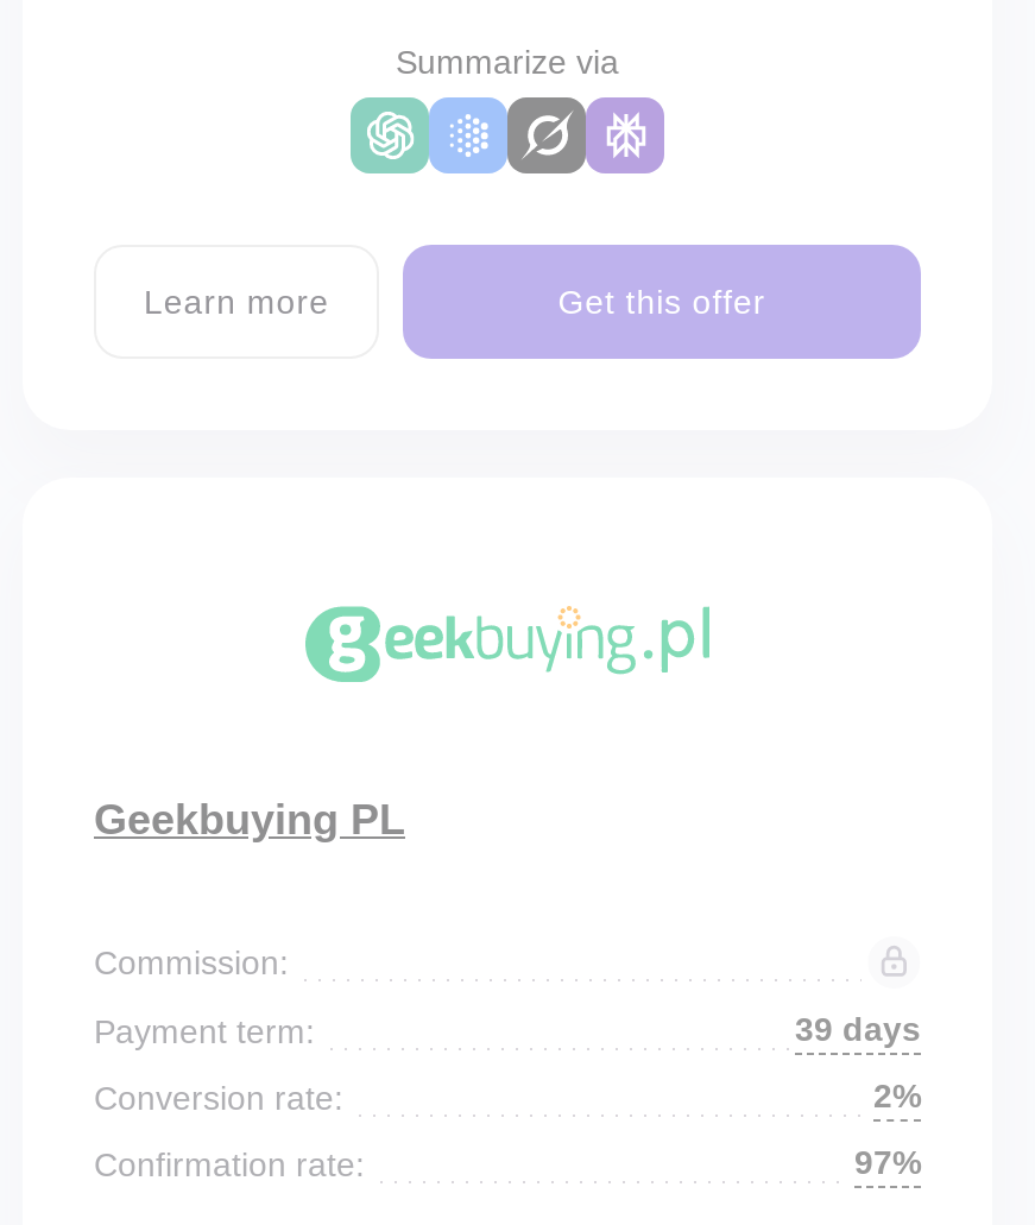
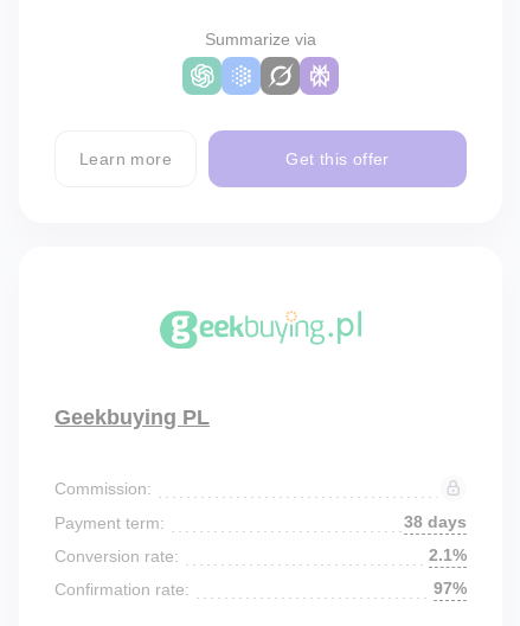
[795,1010,921,1048] 39 days -> [404,512,467,531] 38 days
[873,1076,921,1115] 2% -> [429,545,467,564] 2.1%

